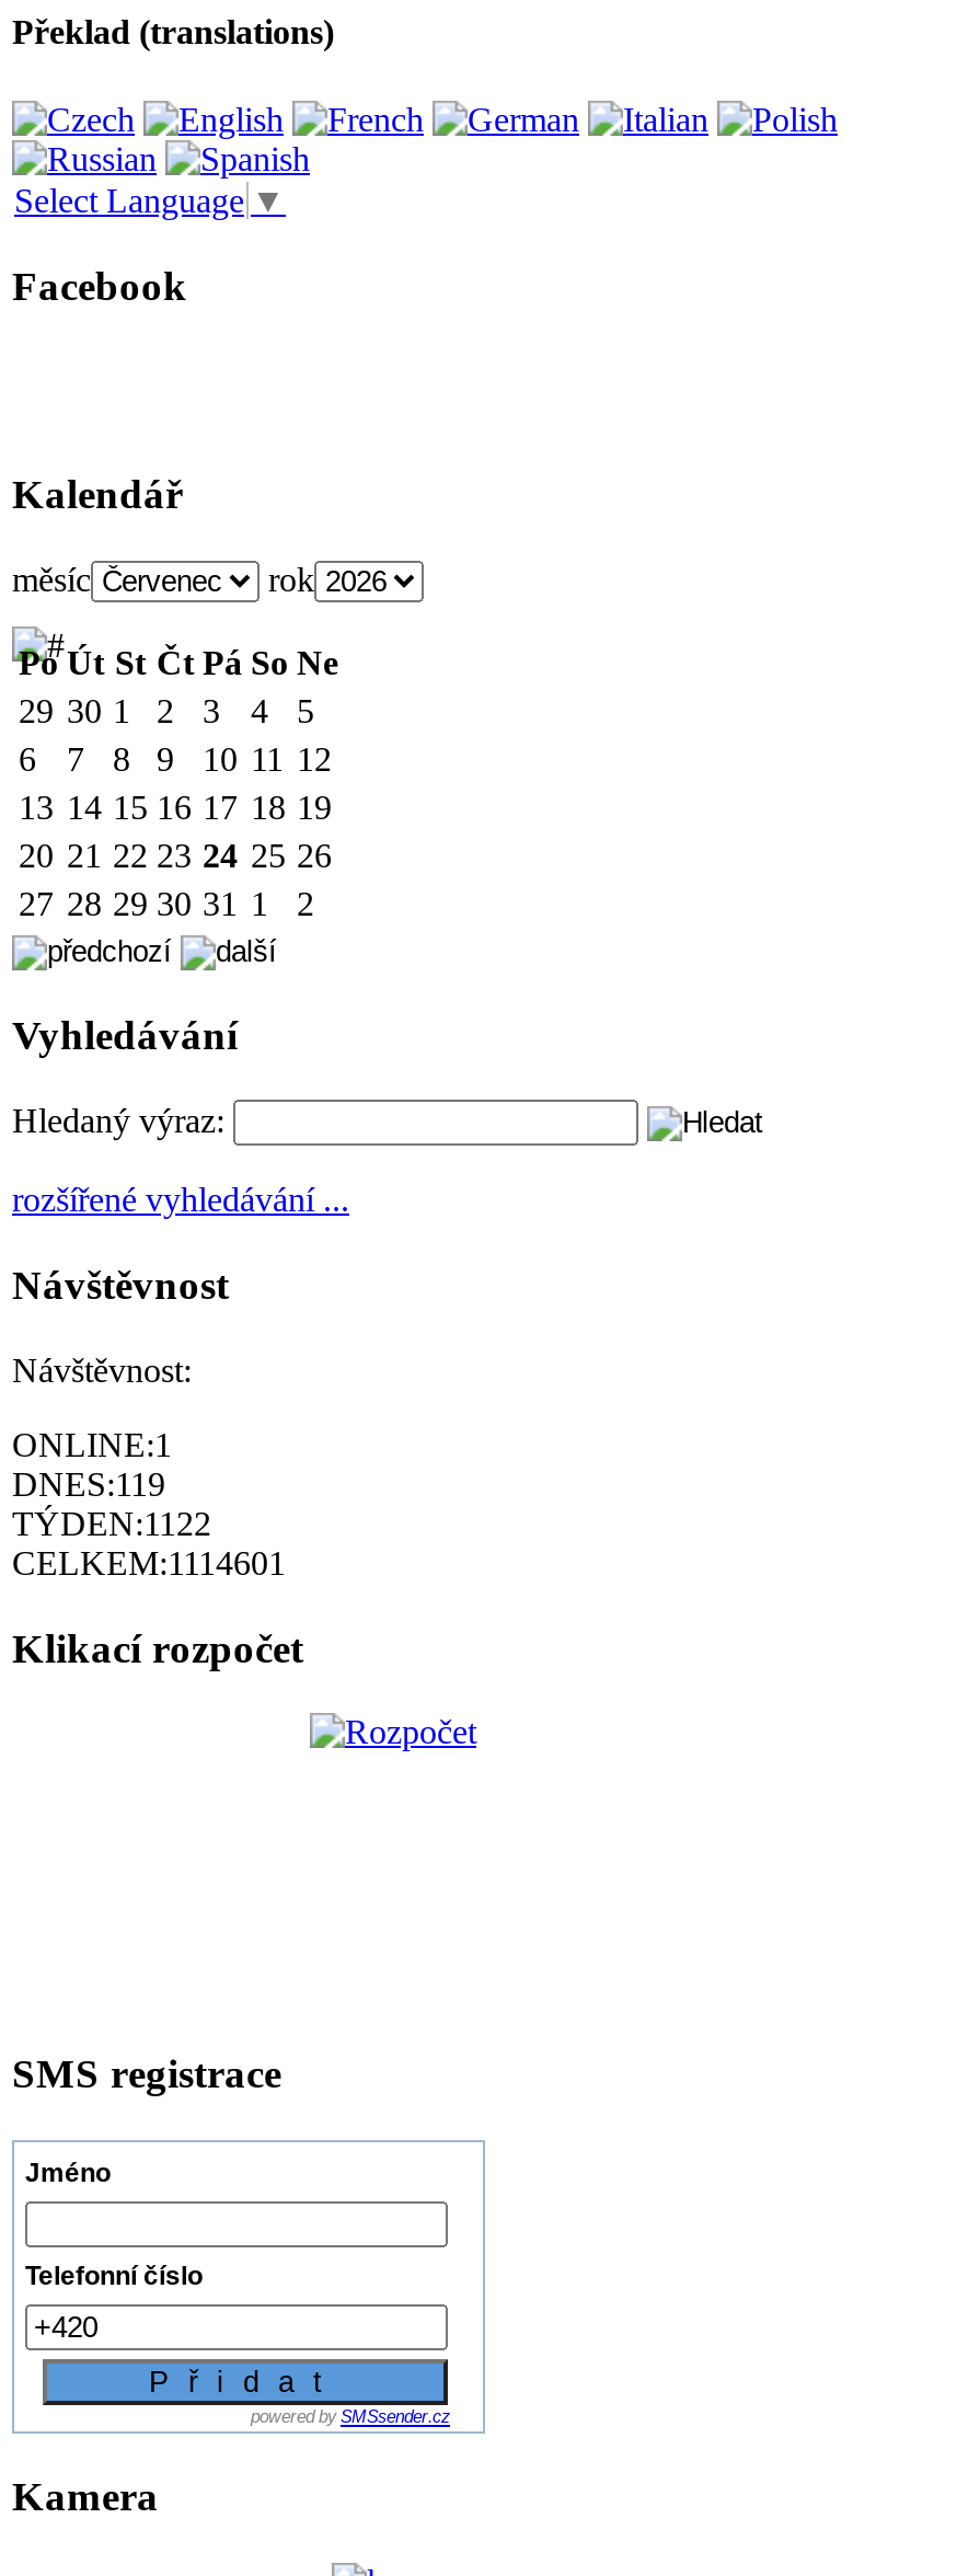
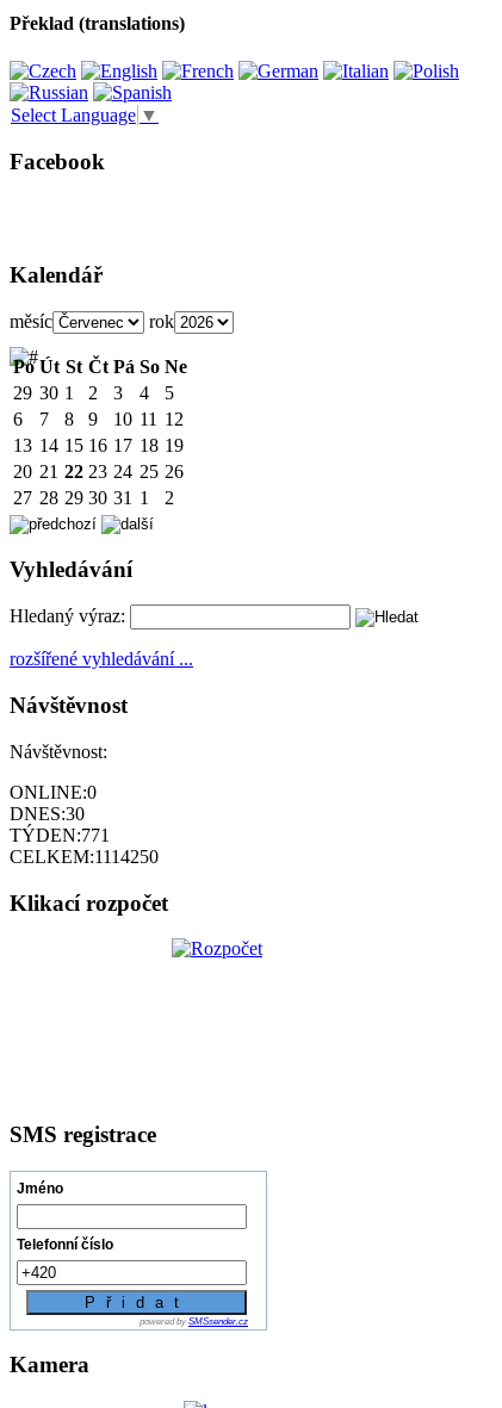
[12,1426,172,1463] ONLINE:1 -> [10,782,97,802] ONLINE:0
[12,1465,165,1502] DNES:119 -> [10,803,85,824] DNES:30
[12,1504,211,1542] TÝDEN:1122 -> [10,825,110,845] TÝDEN:771
[12,1544,286,1581] CELKEM:1114601 -> [10,846,159,866] CELKEM:1114250

